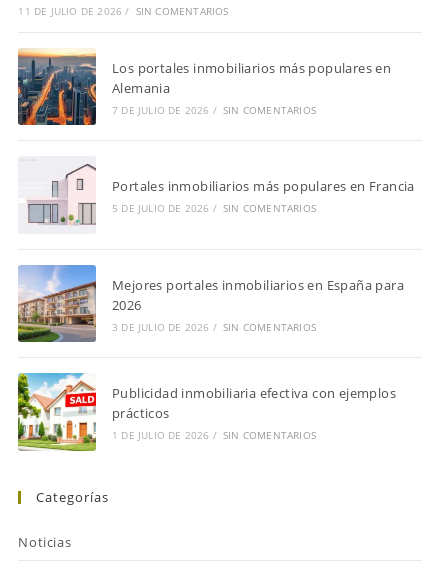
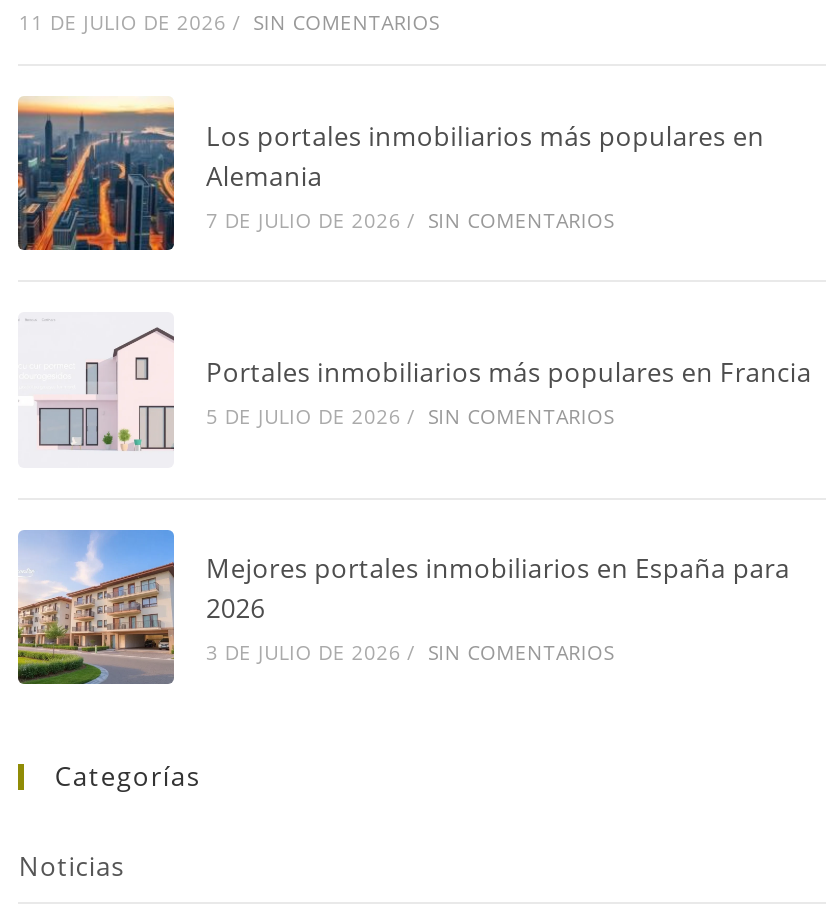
[17,372,396,452] [image] | Publicidad inmobiliaria efectiva con ejemplos | prácticos | 1 DE JULIO DE 2026 / SIN COMENTARIOS -> none

